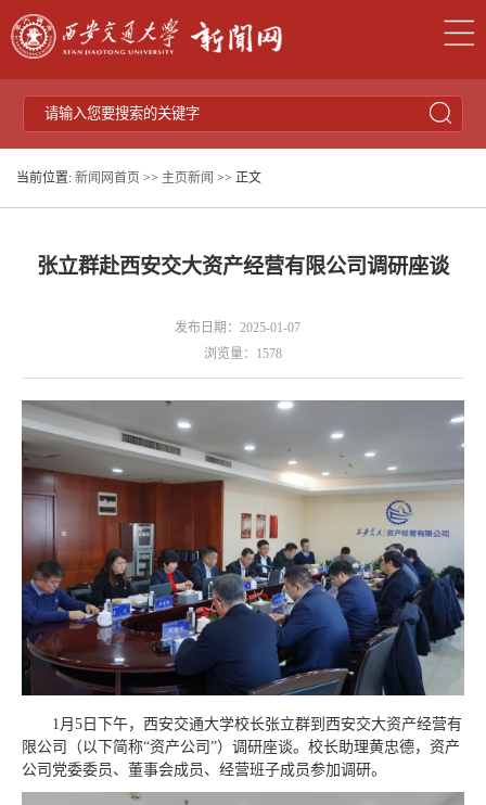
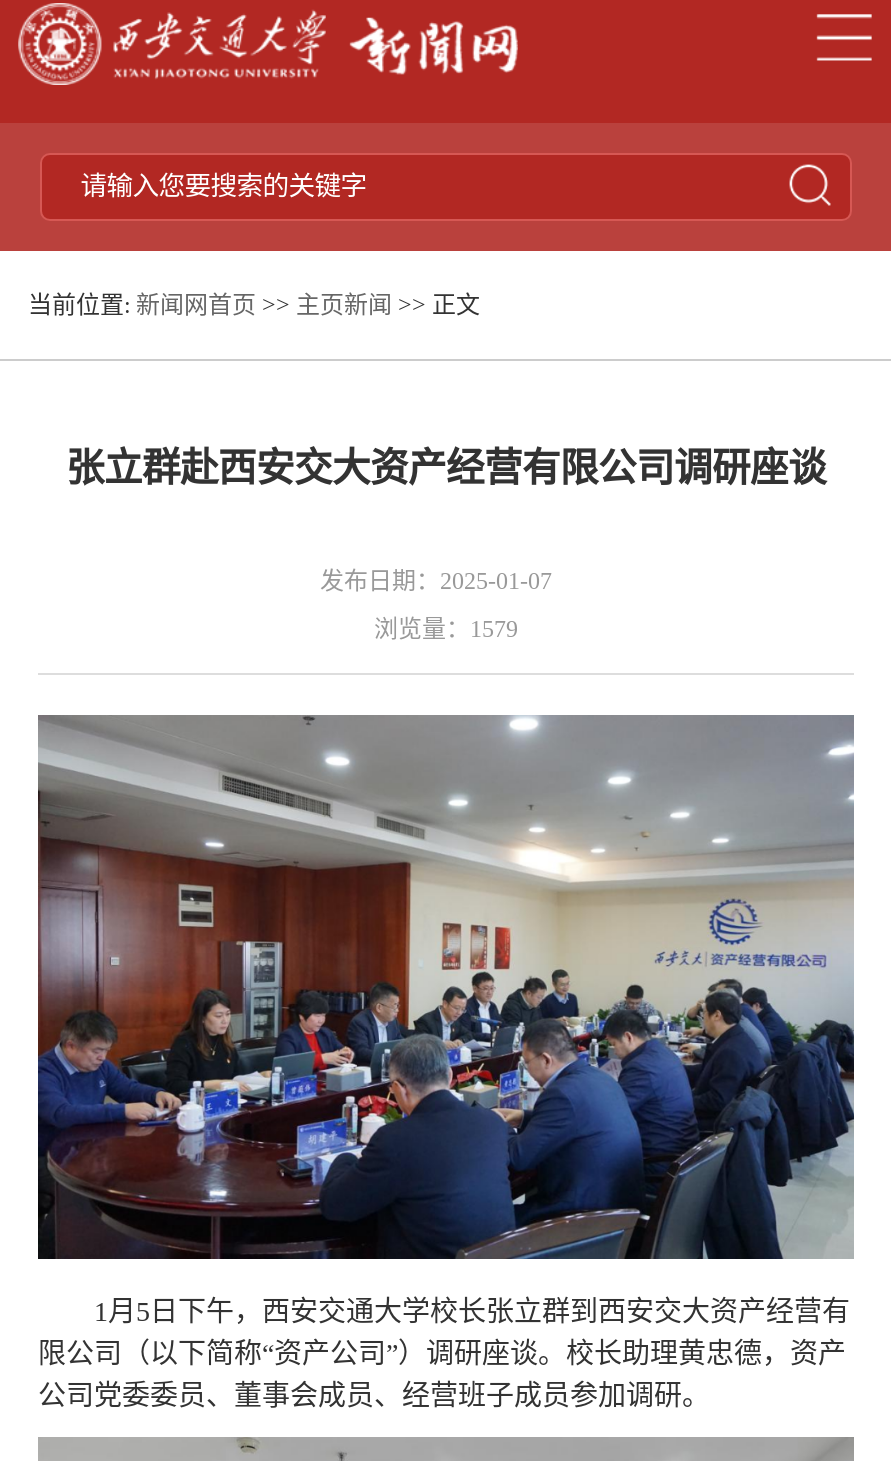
[204,346,282,361] 浏览量：1578 -> [374,615,518,643] 浏览量：1579

